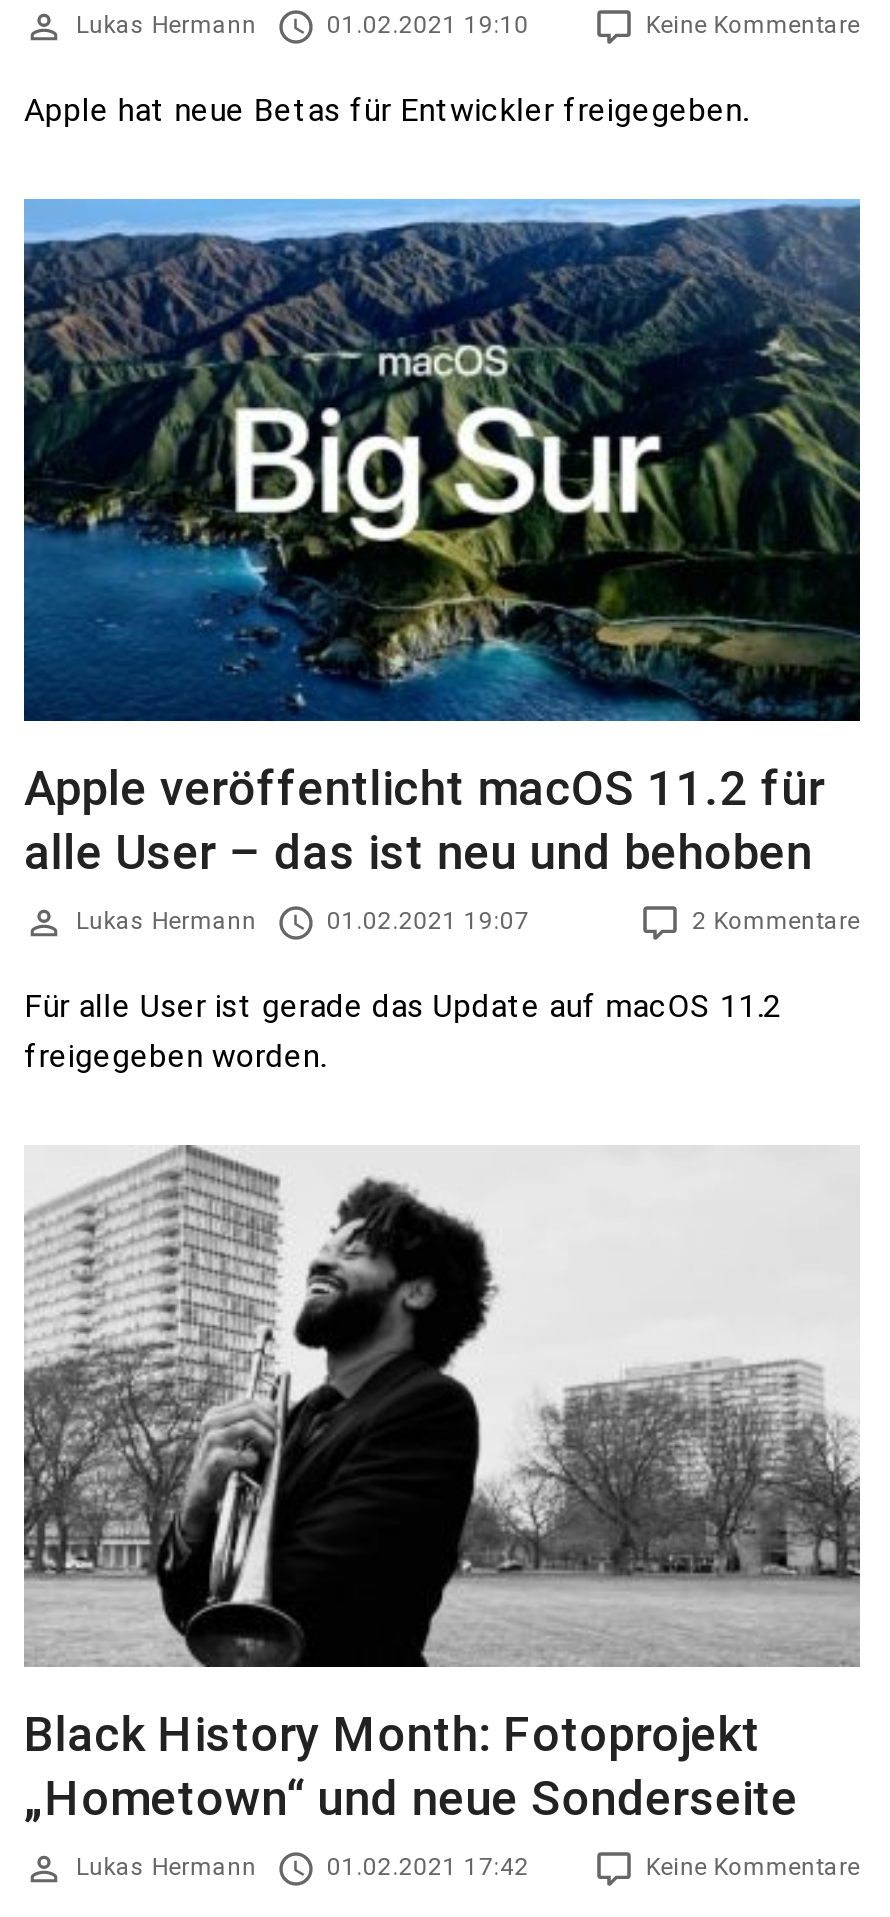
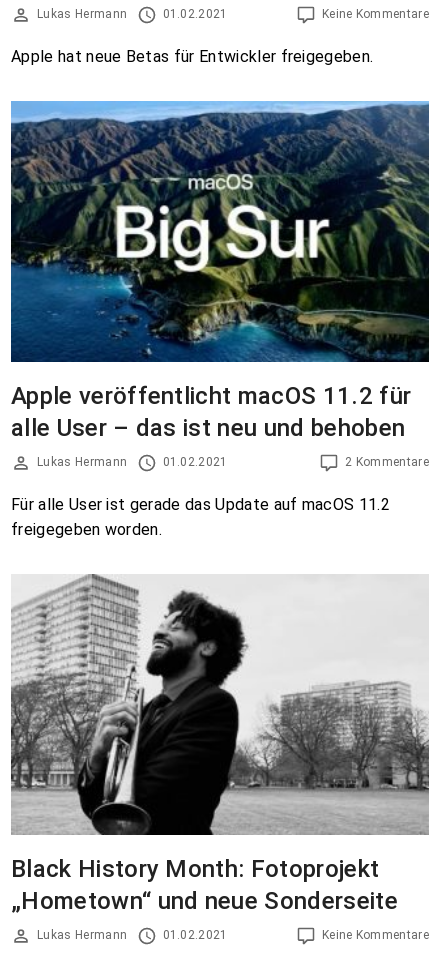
[327,10,529,38] 01.02.2021 19:10 -> [162,6,228,20] 01.02.2021
[327,907,529,935] 01.02.2021 19:07 -> [162,455,228,469] 01.02.2021
[327,1853,529,1881] 01.02.2021 17:42 -> [162,928,228,942] 01.02.2021

